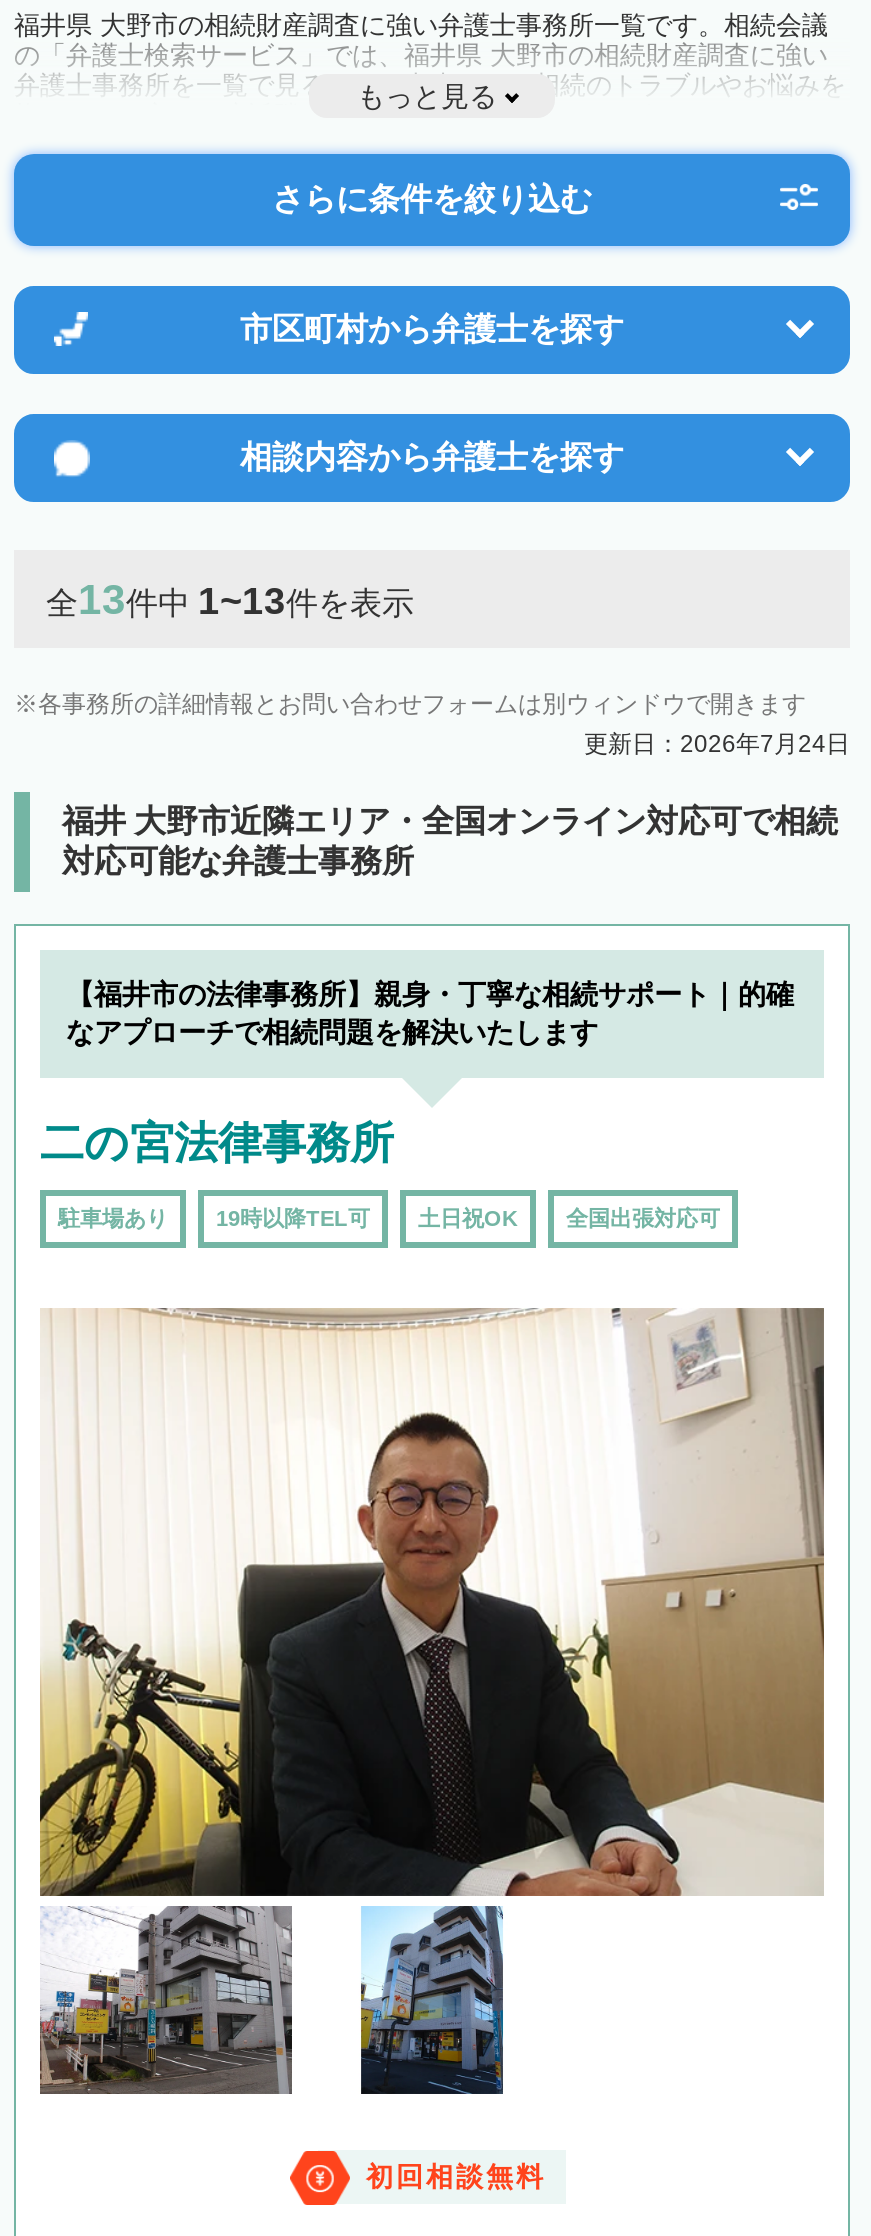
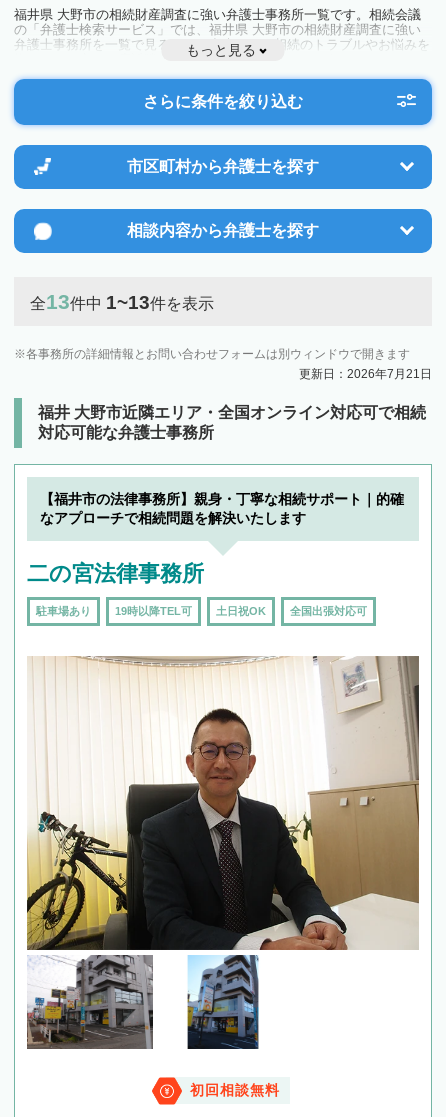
[584,730,850,758] 更新日：2026年7月24日 -> [299,367,432,381] 更新日：2026年7月21日

